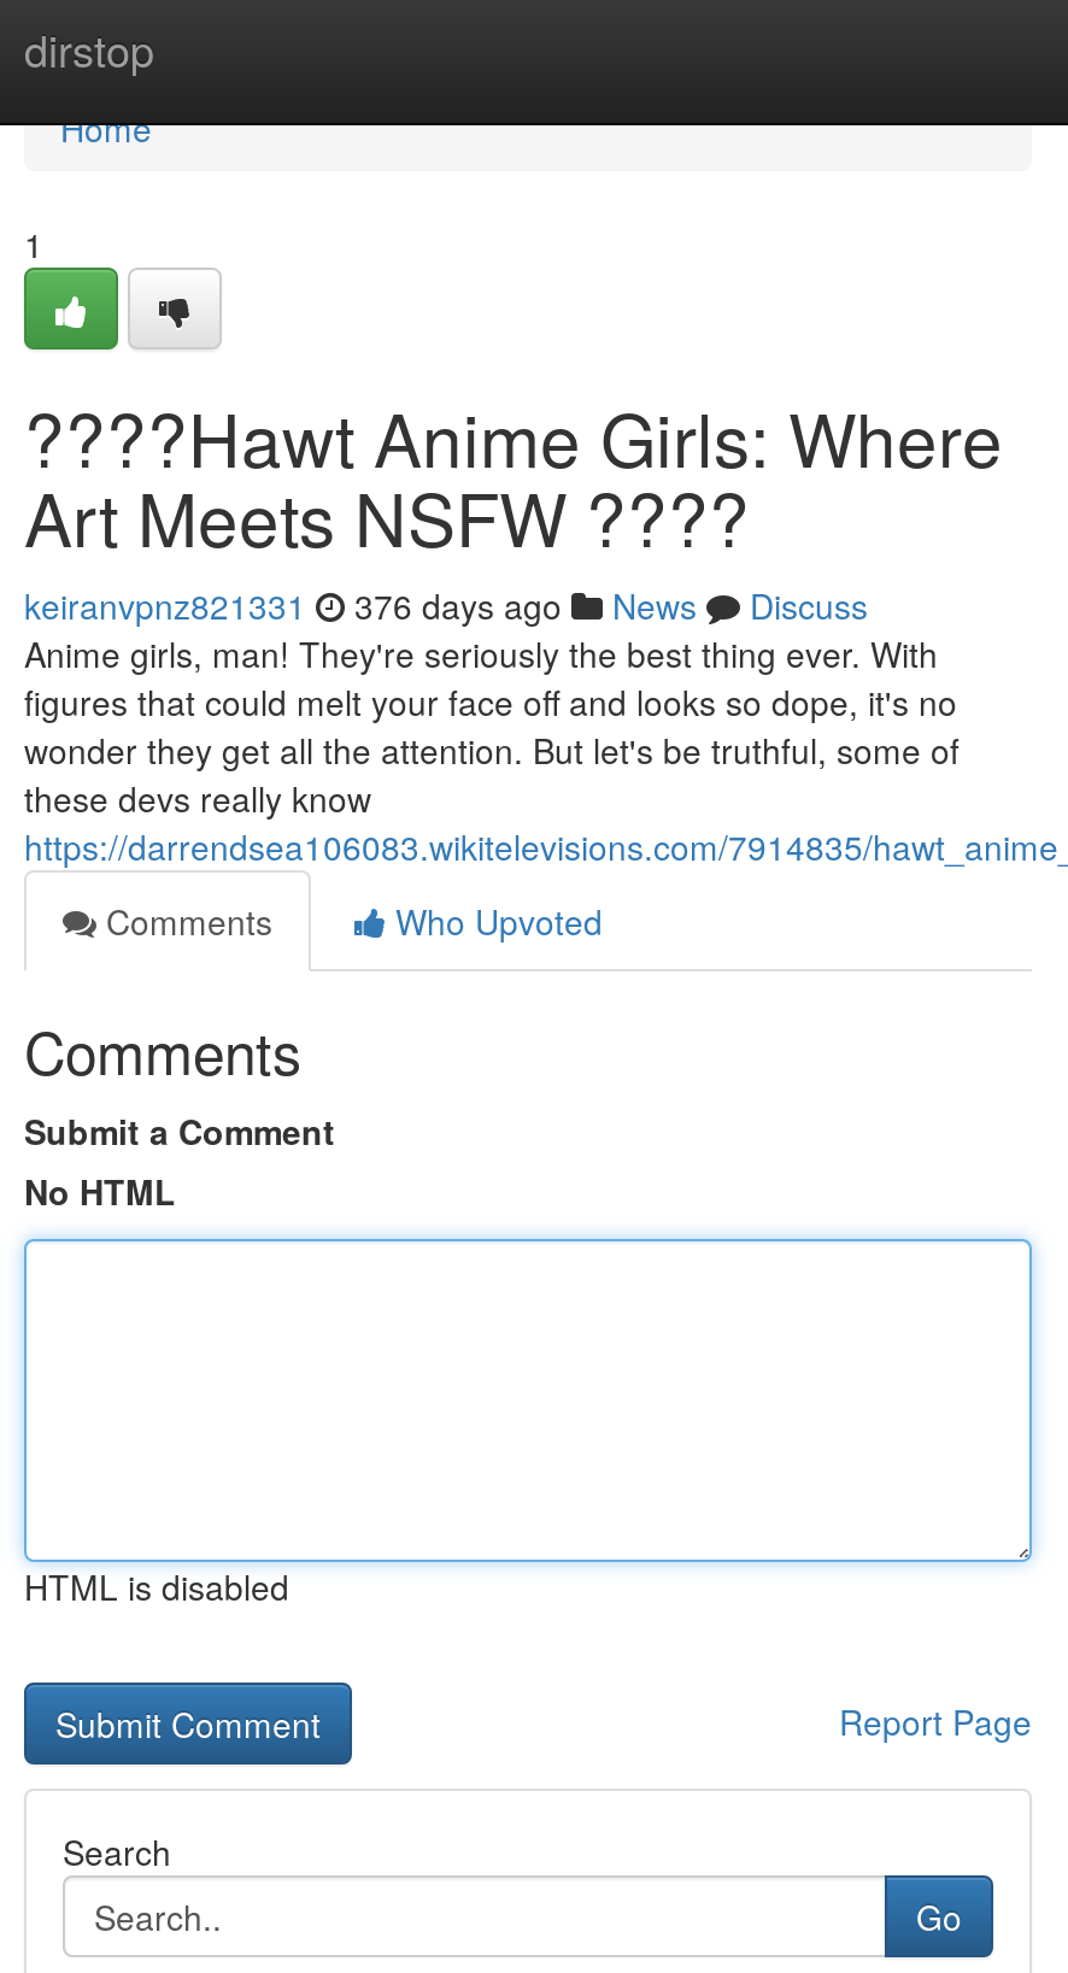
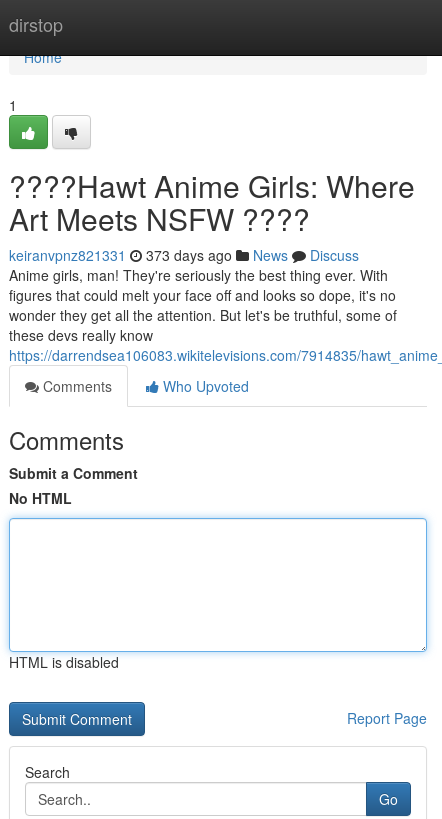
[24,581,868,629] keiranvpnz821331 376 days ago News Discuss -> [9,245,359,265] keiranvpnz821331 373 days ago News Discuss

